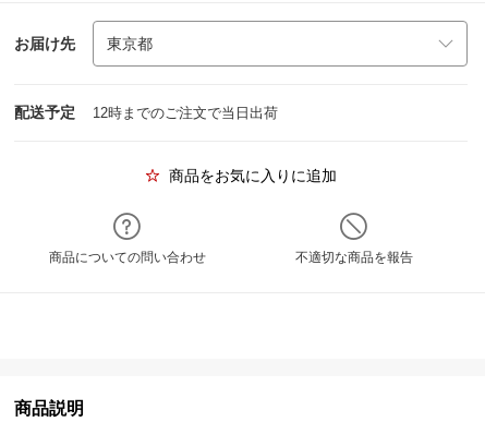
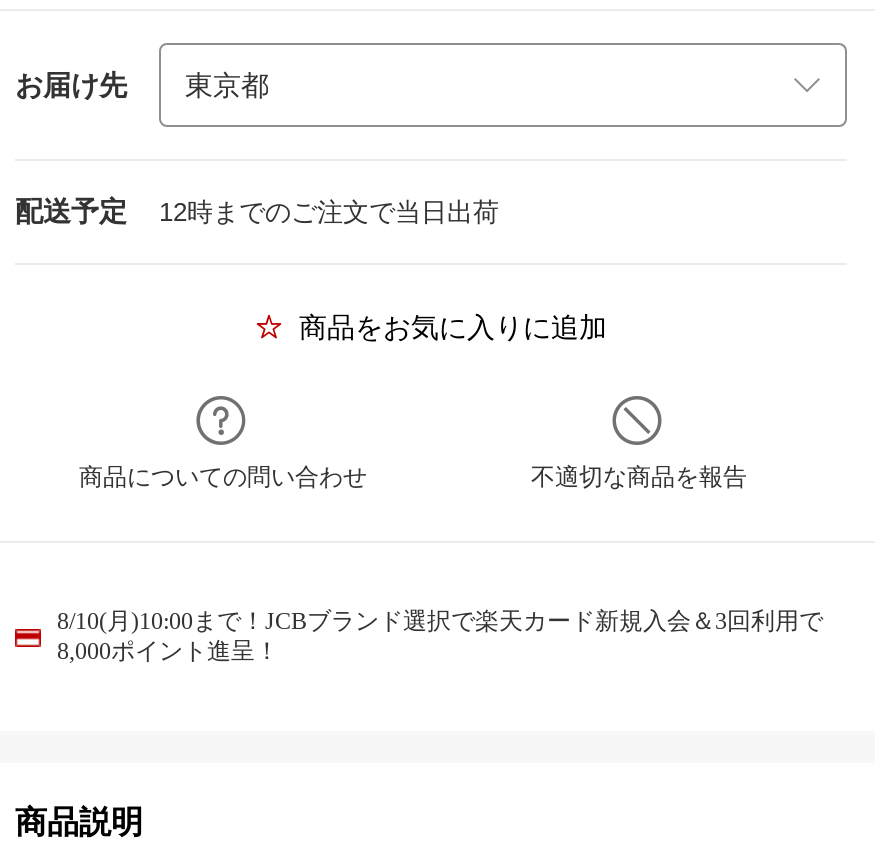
none -> [57,607,823,665] 8/10(月)10:00まで！JCBブランド選択で楽天カード新規入会＆3回利用で | 8,000ポイント進呈！

